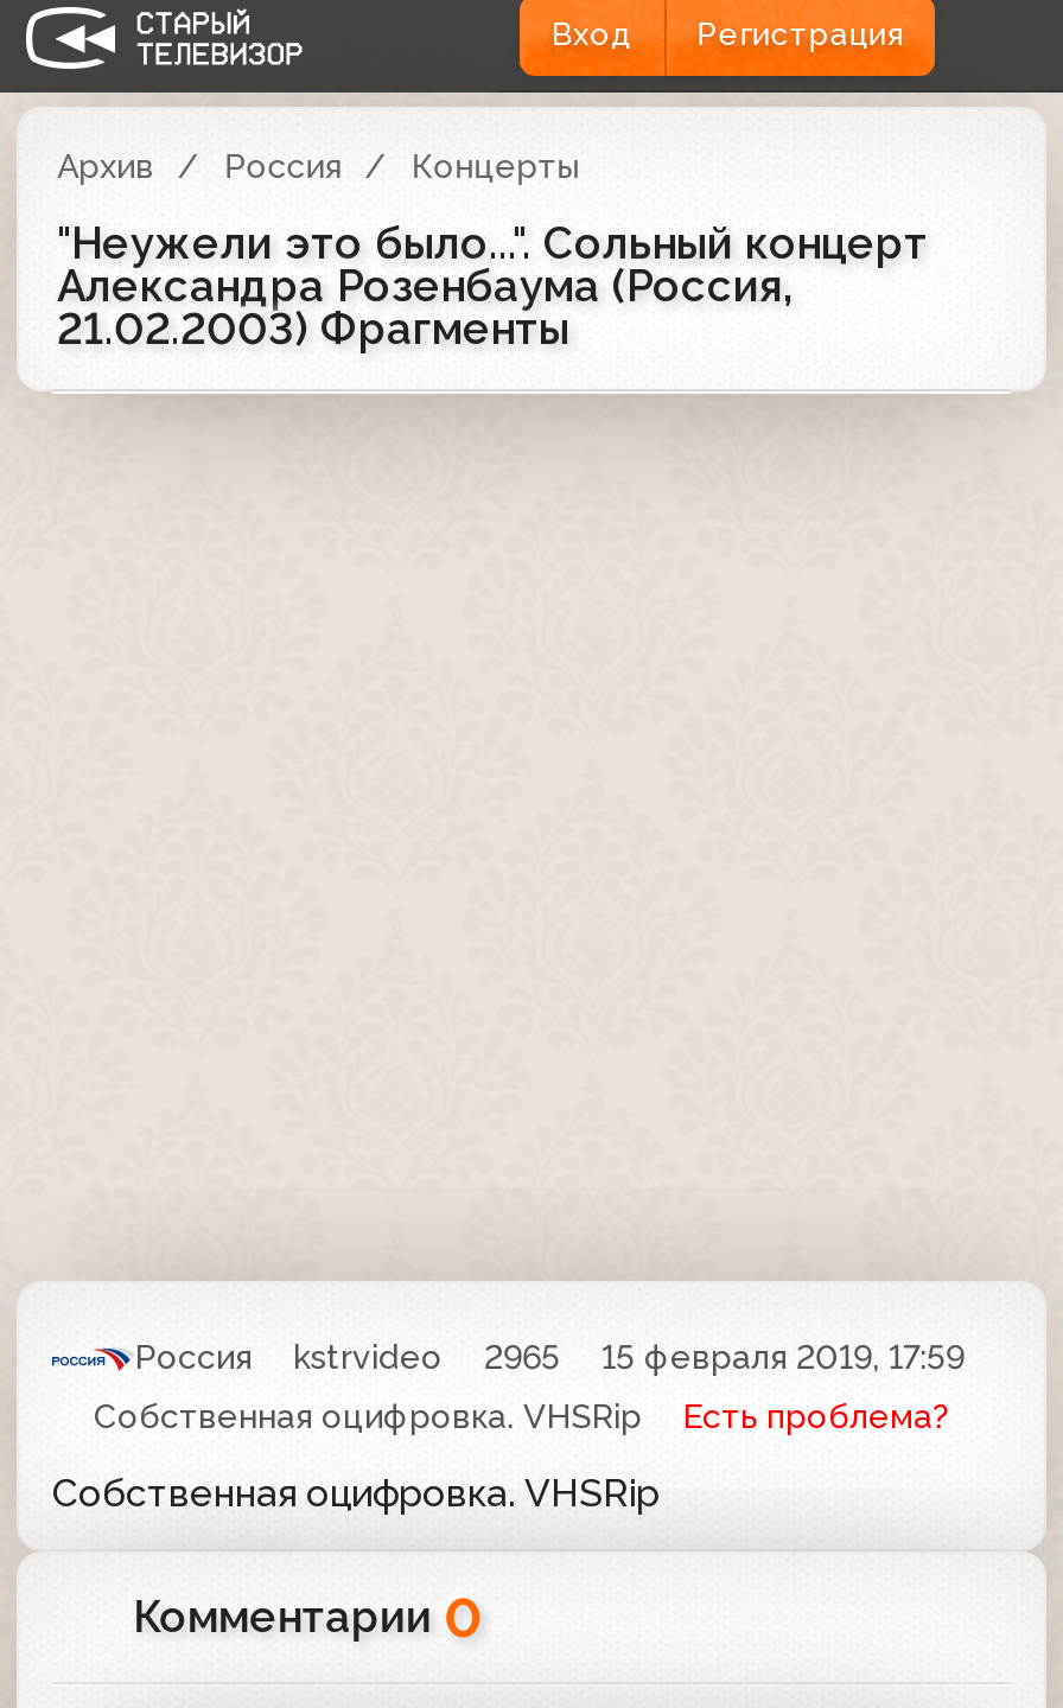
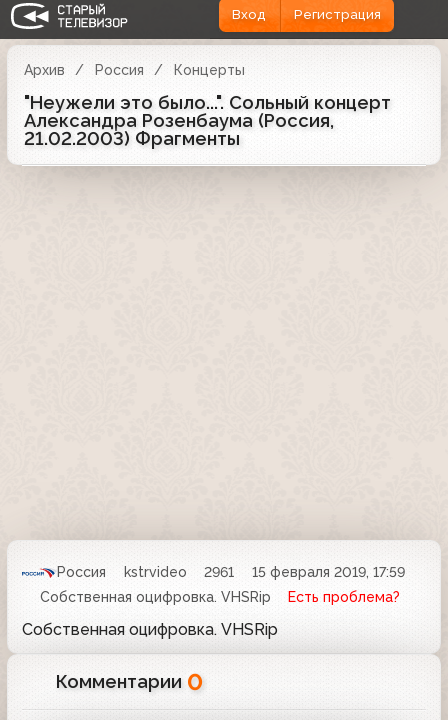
[135,1338,965,1376] Россия kstrvideo 2965 15 февраля 2019, 17:59 -> [57,564,404,580] Россия kstrvideo 2961 15 февраля 2019, 17:59

